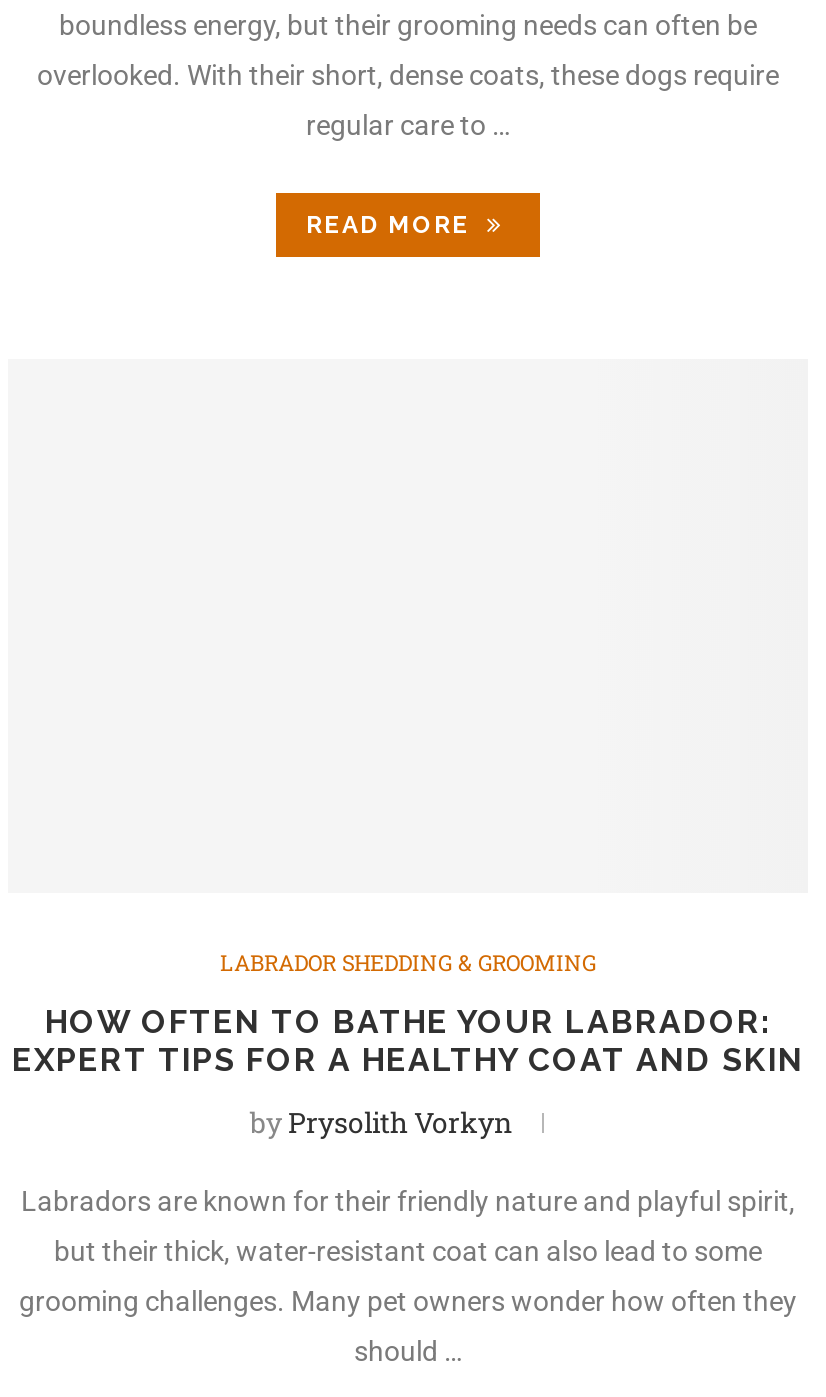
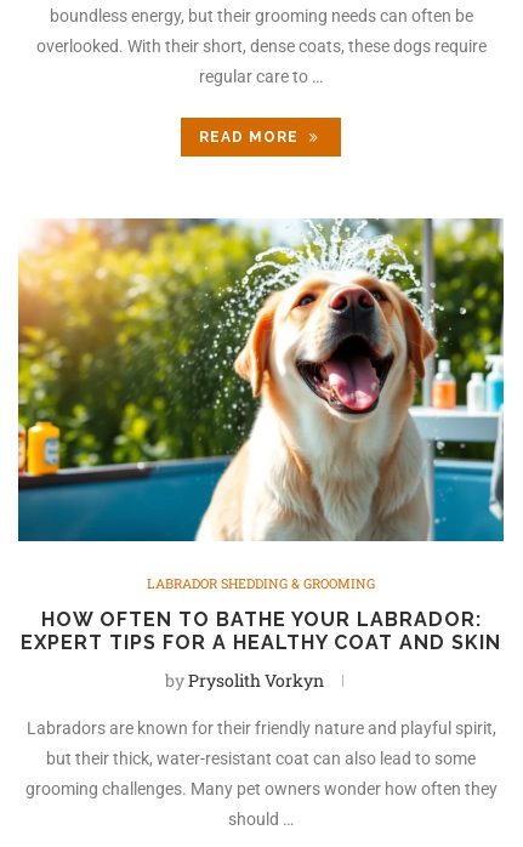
none -> [17,217,505,542] [image]

